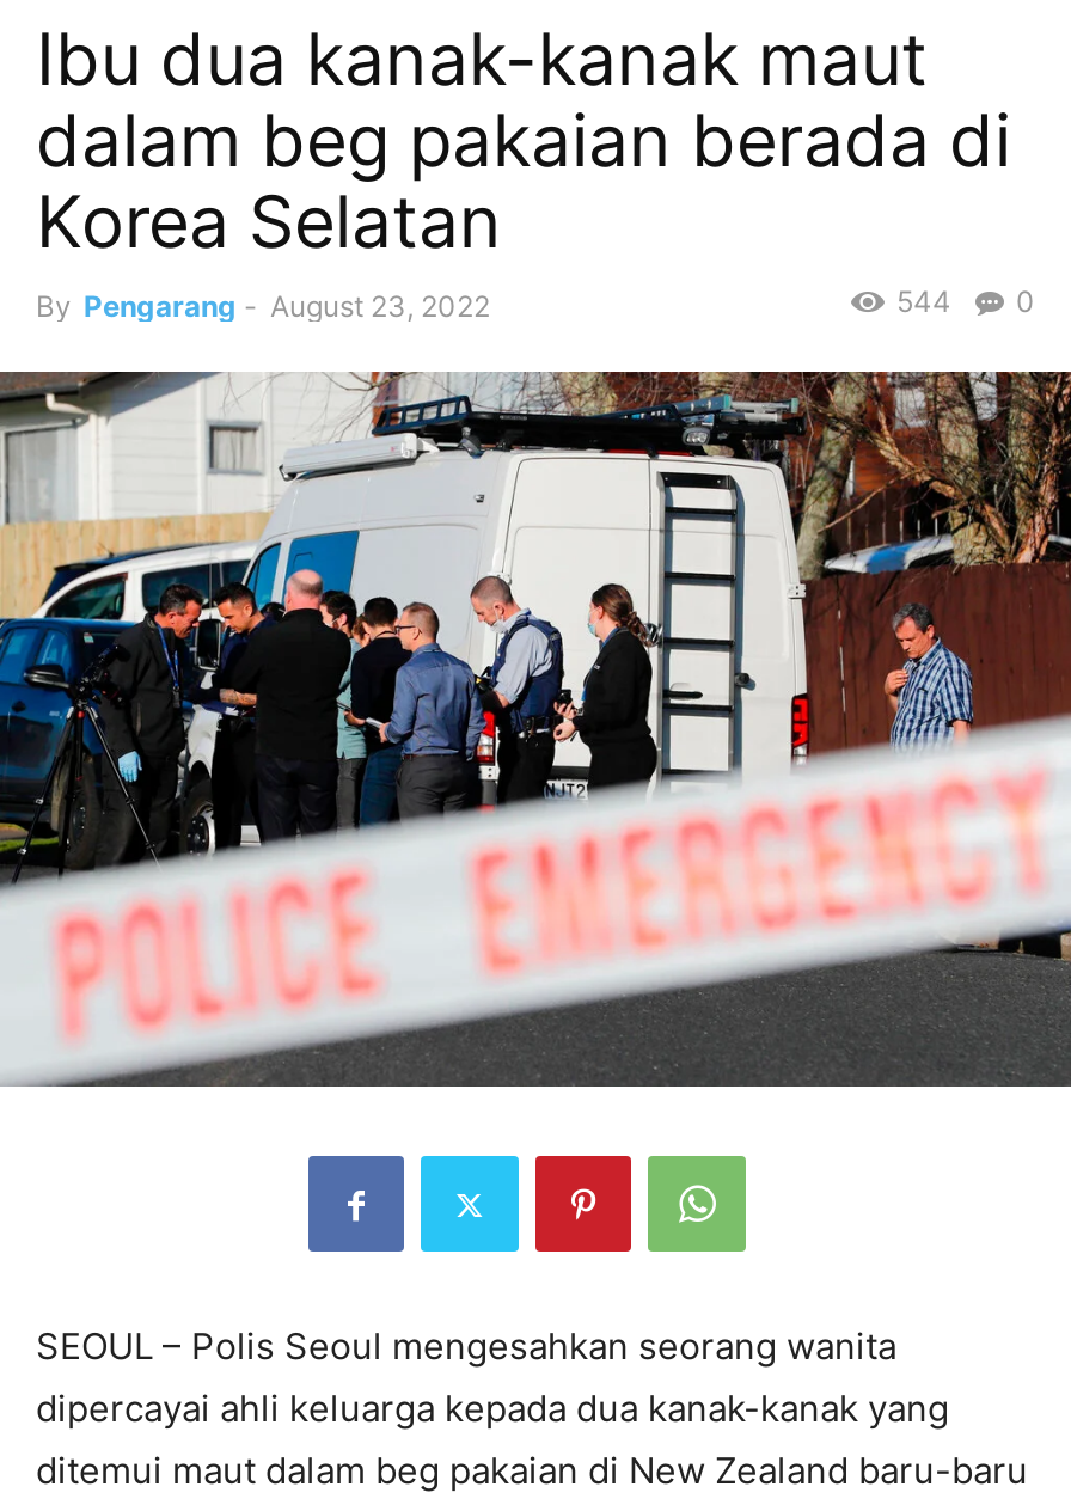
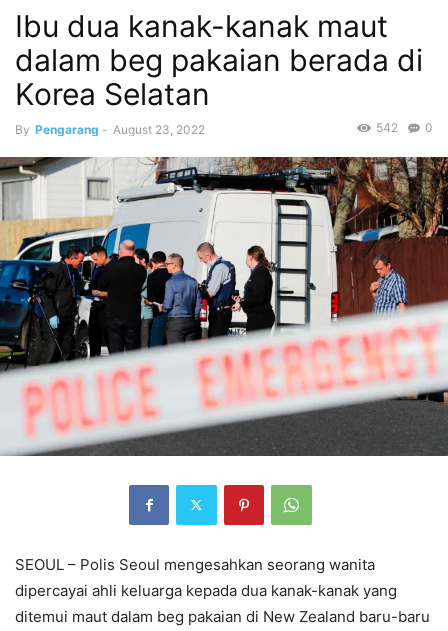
[896,283,1035,319] 544 0 -> [376,120,433,135] 542 0

